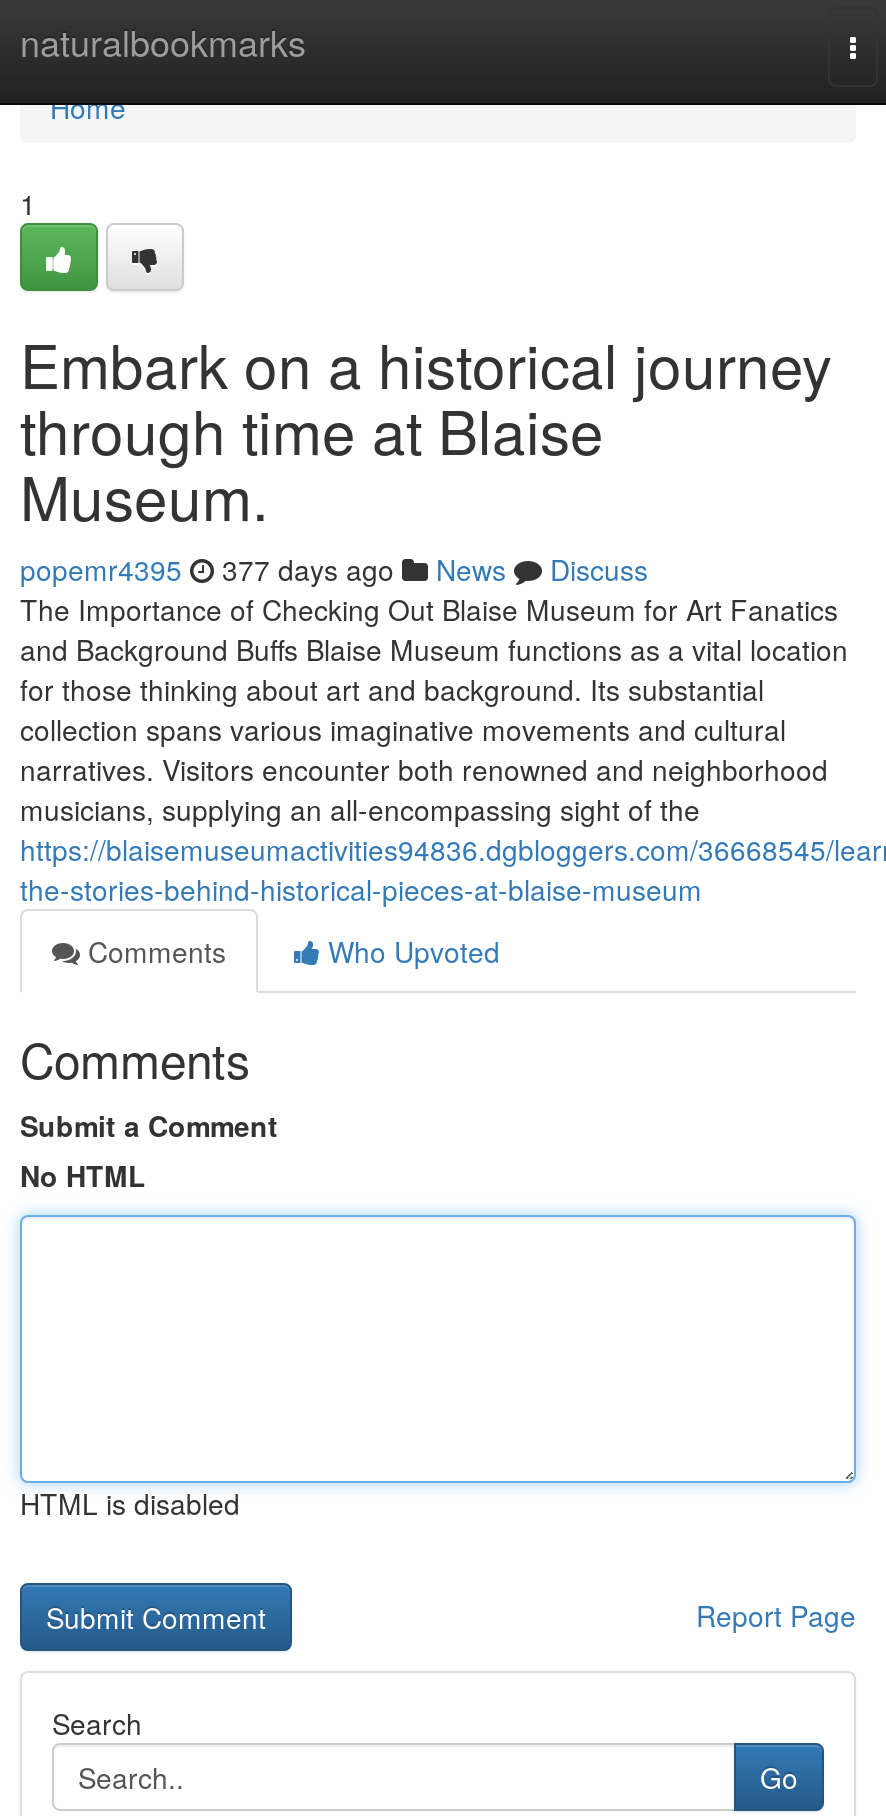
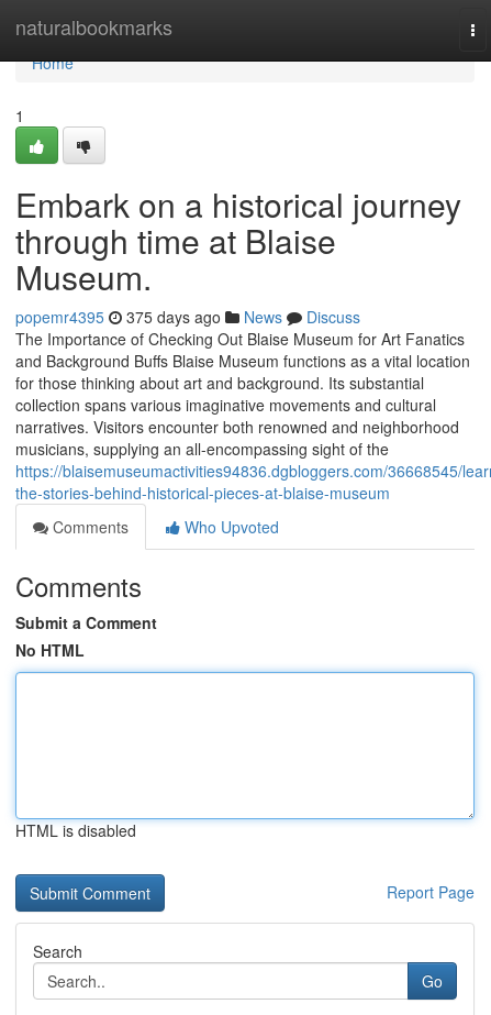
[20,549,648,589] popemr4395 377 days ago News Discuss -> [15,306,360,328] popemr4395 375 days ago News Discuss

